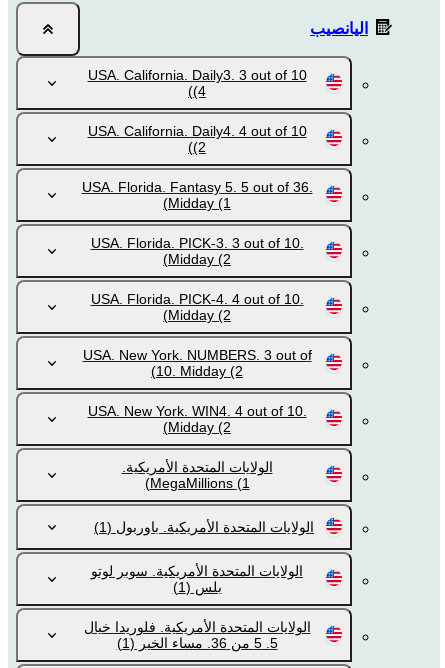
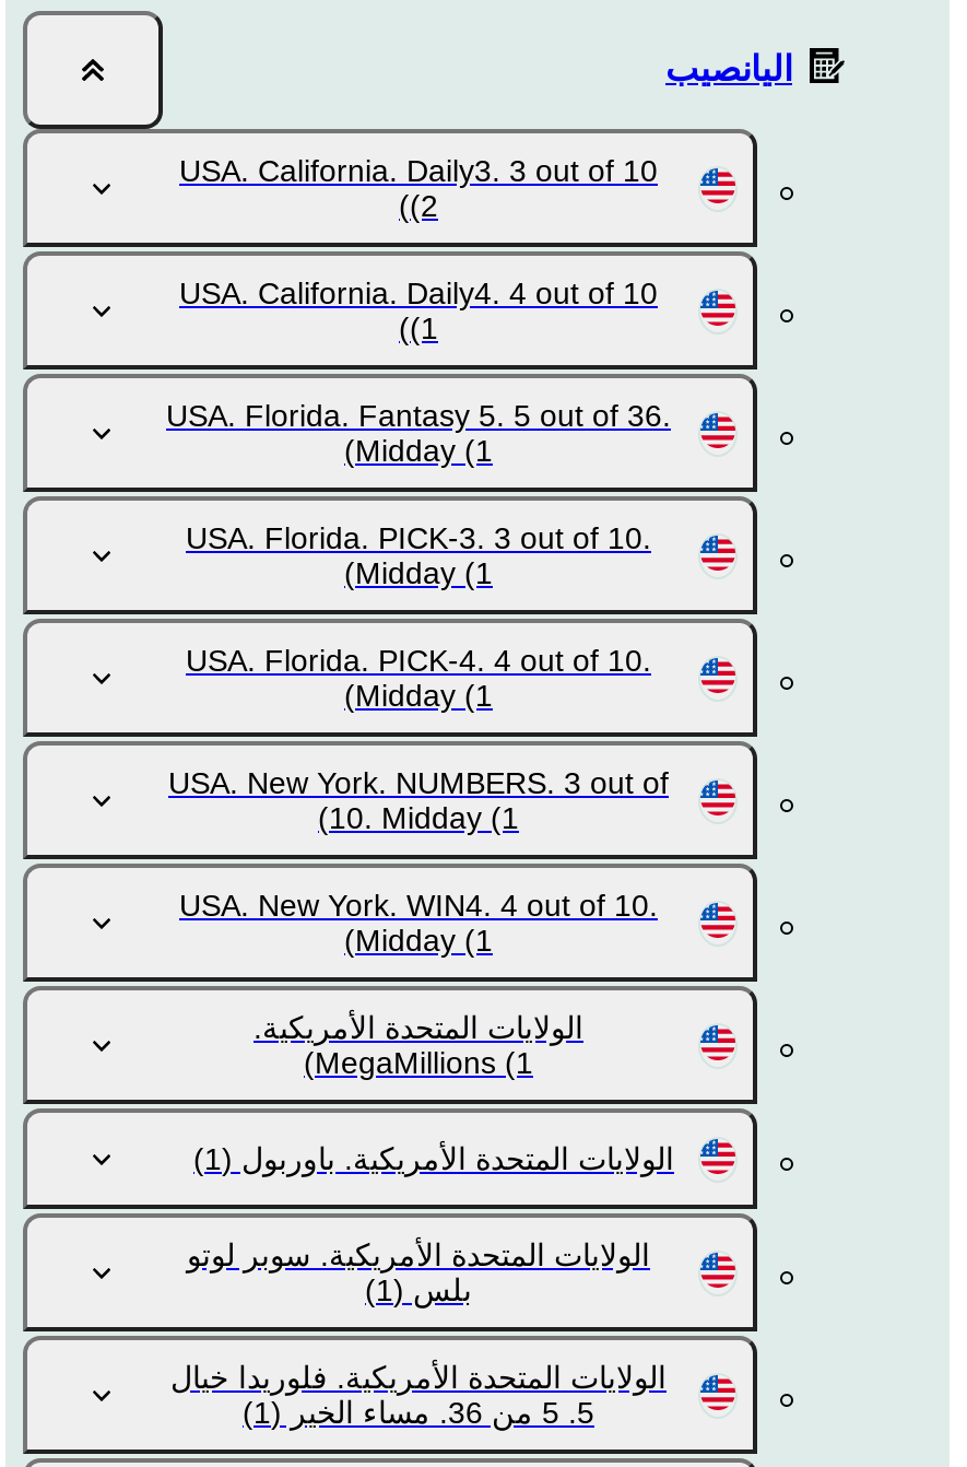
[193,83,206,99] (4) -> [410,188,438,223] (2)
[193,139,206,155] (2) -> [410,310,438,345] (1)
[168,251,231,267] Midday (2) -> [355,555,493,590] Midday (1)
[168,307,231,323] Midday (2) -> [355,678,493,713] Midday (1)
[156,363,243,379] 10. Midday (2) -> [329,800,519,835] 10. Midday (1)
[168,419,231,435] Midday (2) -> [355,923,493,958] Midday (1)

